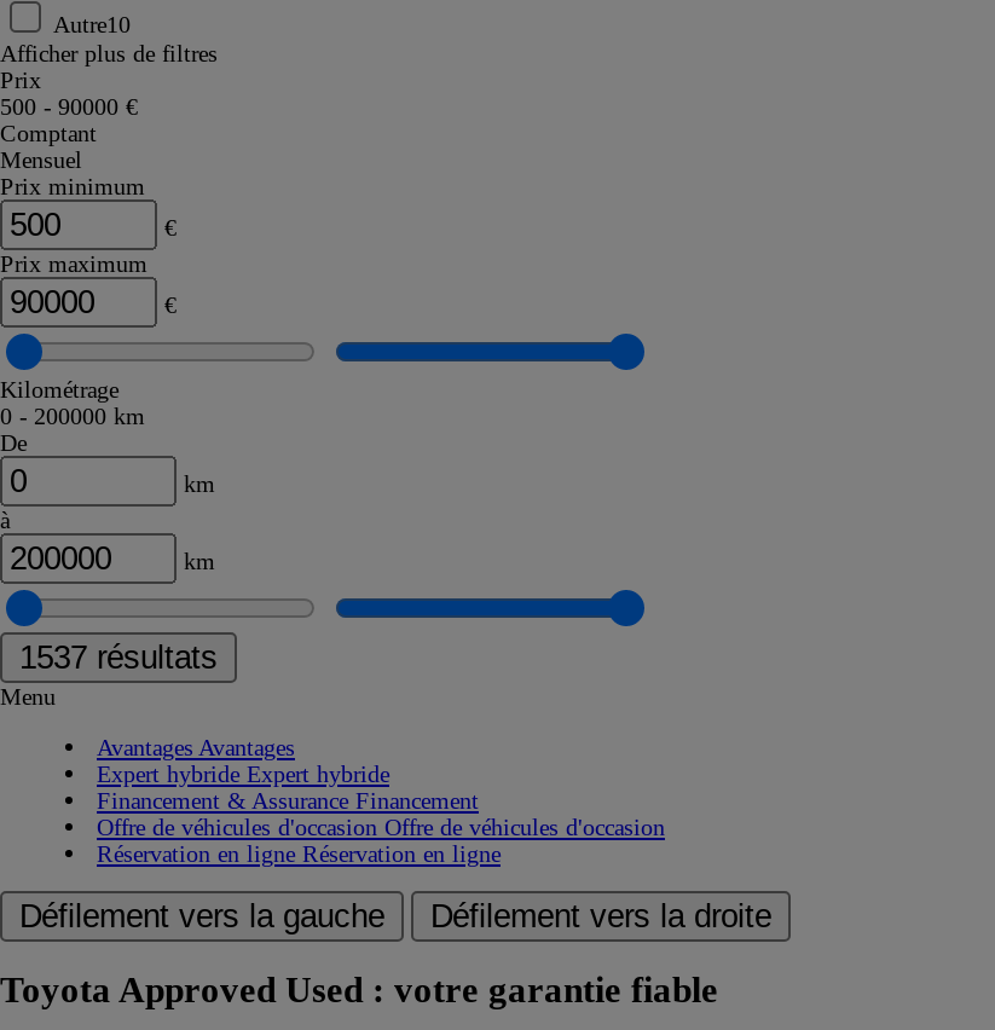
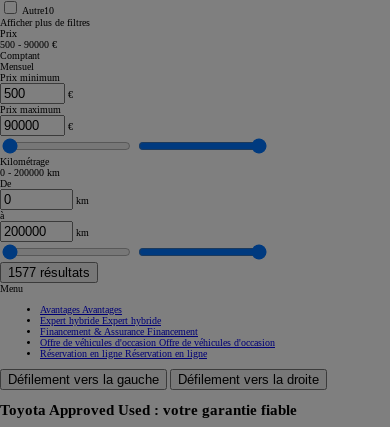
[19,639,218,675] 1537 résultats -> [8,265,90,280] 1577 résultats

